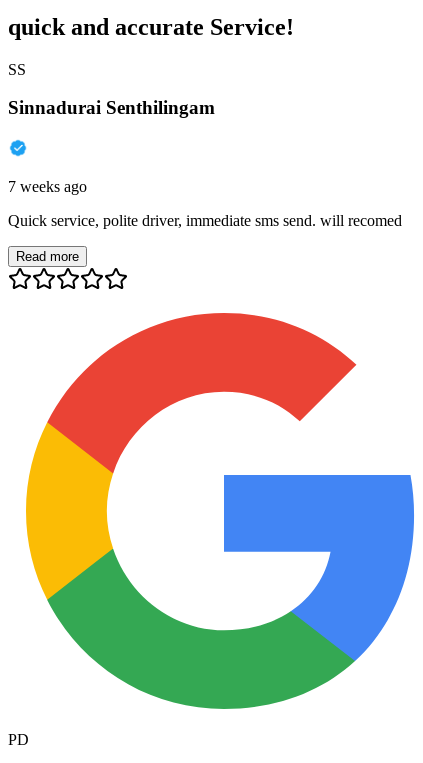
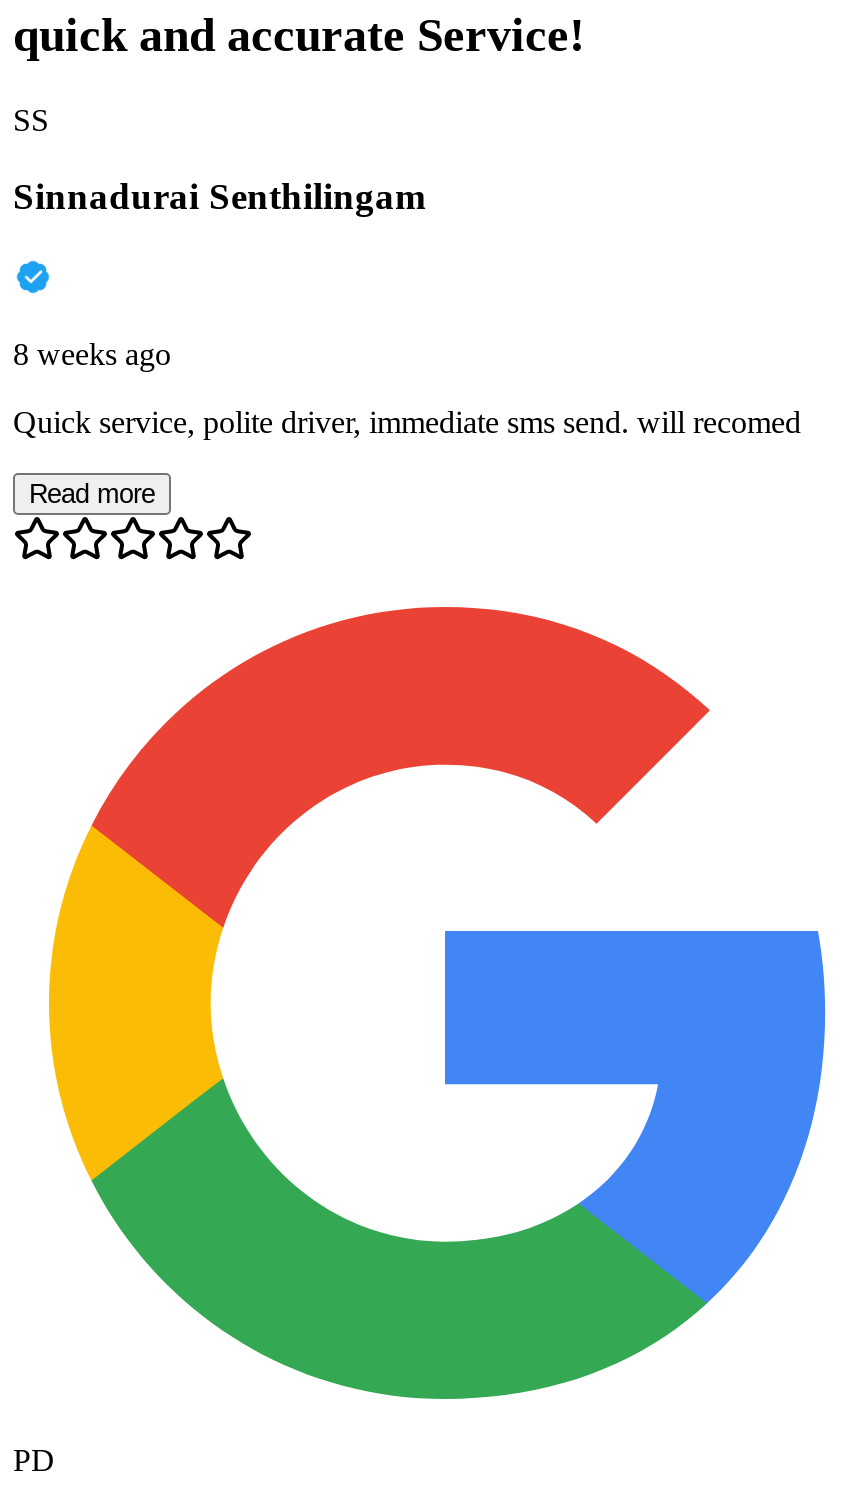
[8,178,87,195] 7 weeks ago -> [13,337,171,371] 8 weeks ago

